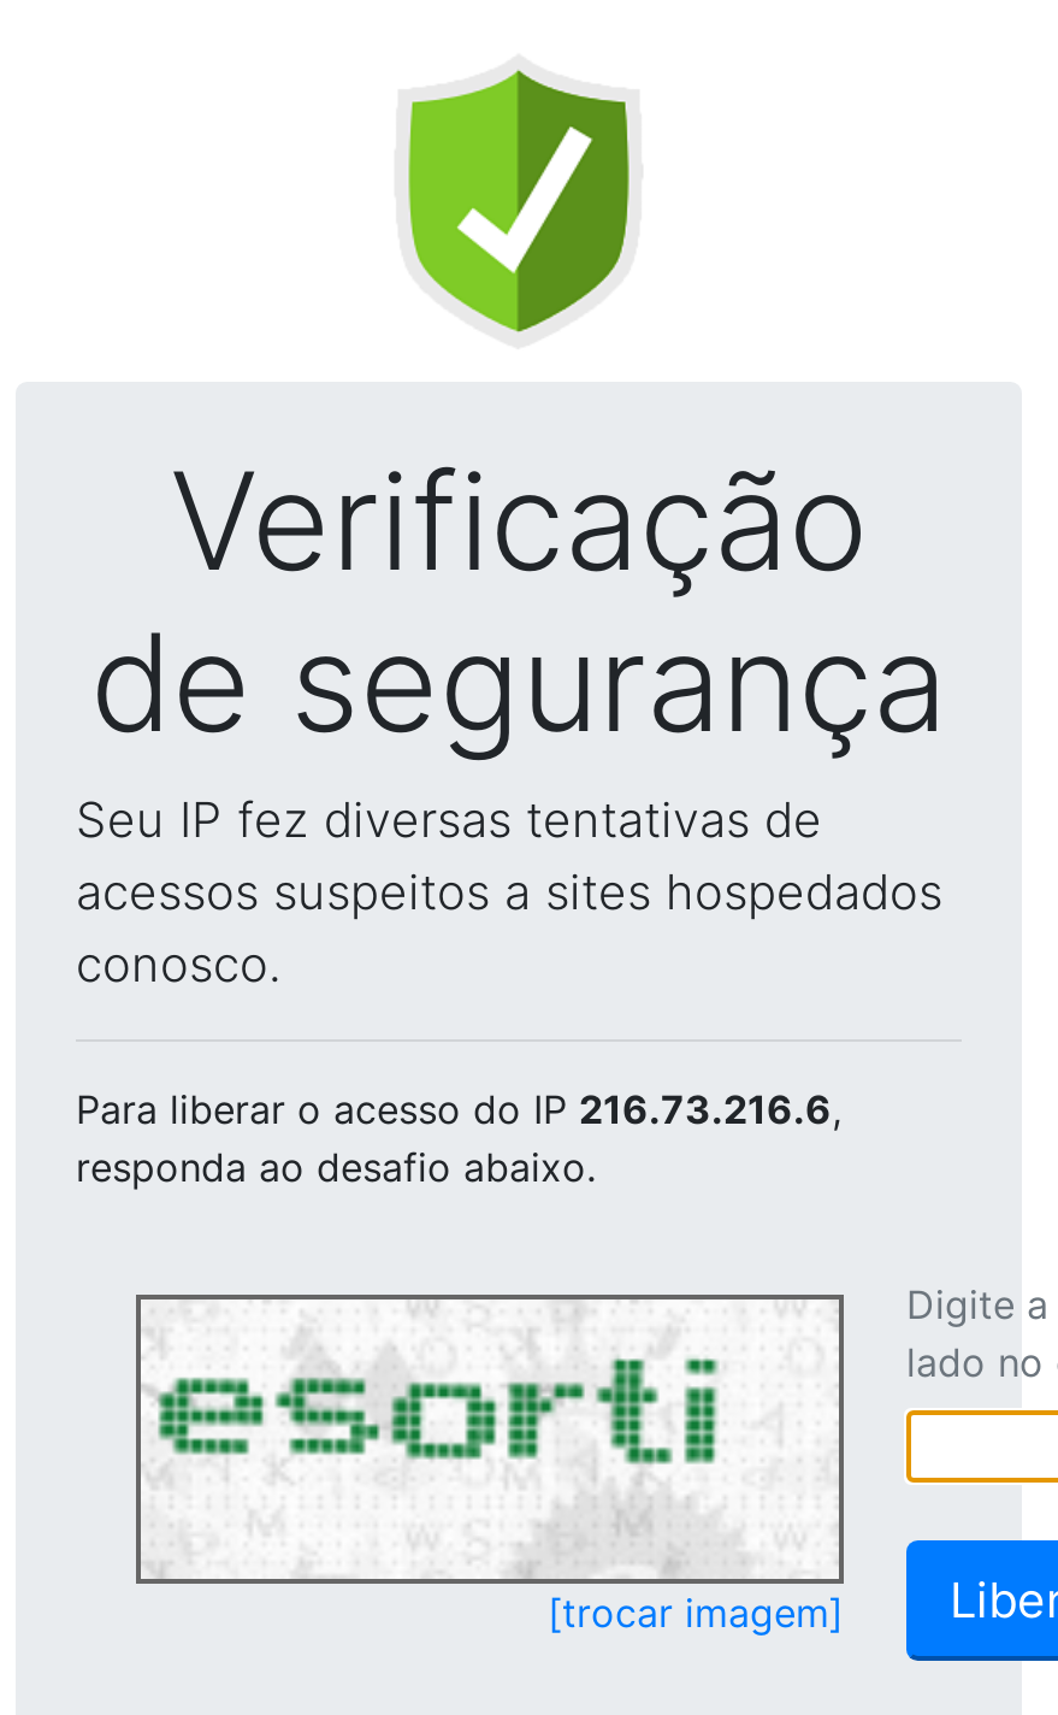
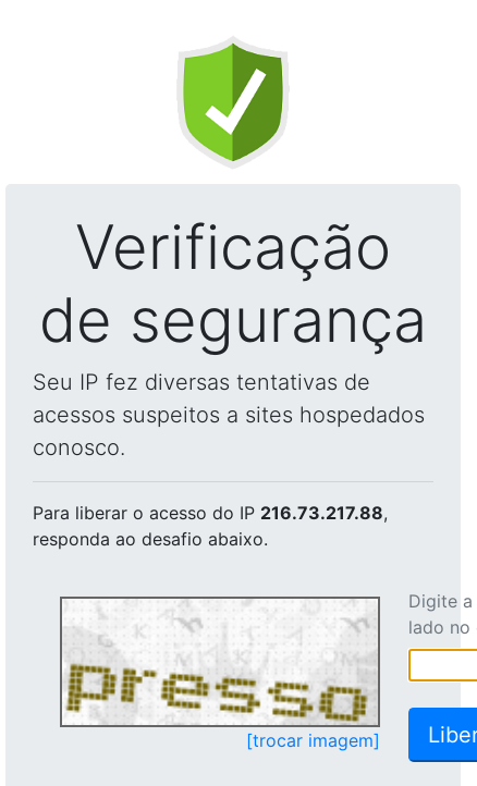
[76,1085,841,1133] Para liberar o acesso do IP 216.73.216.6, -> [33,502,388,524] Para liberar o acesso do IP 216.73.217.88,
[150,1345,834,1576] [image] -> [65,618,375,724] [image]

